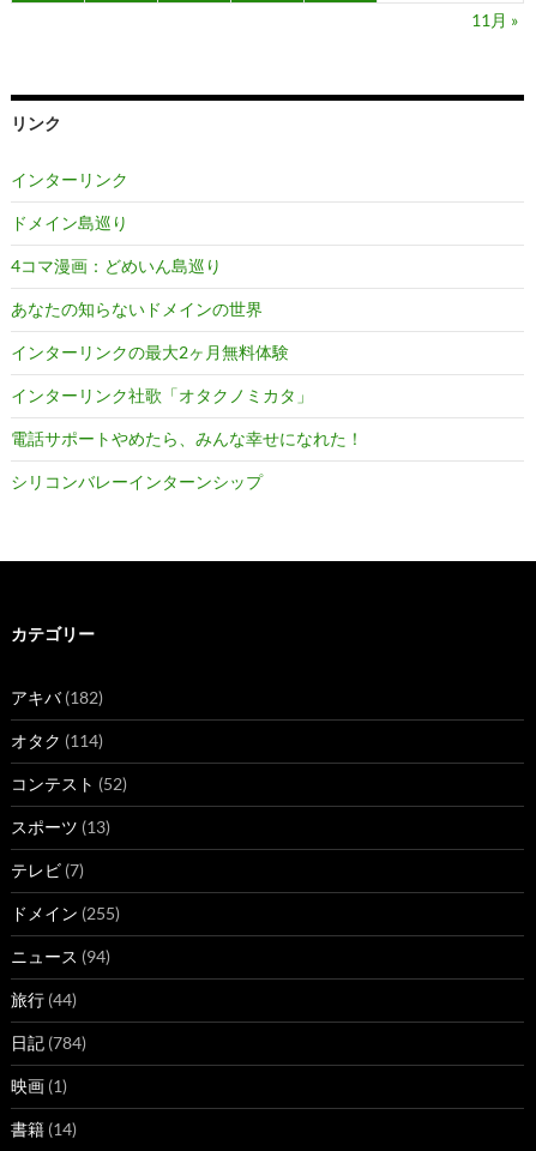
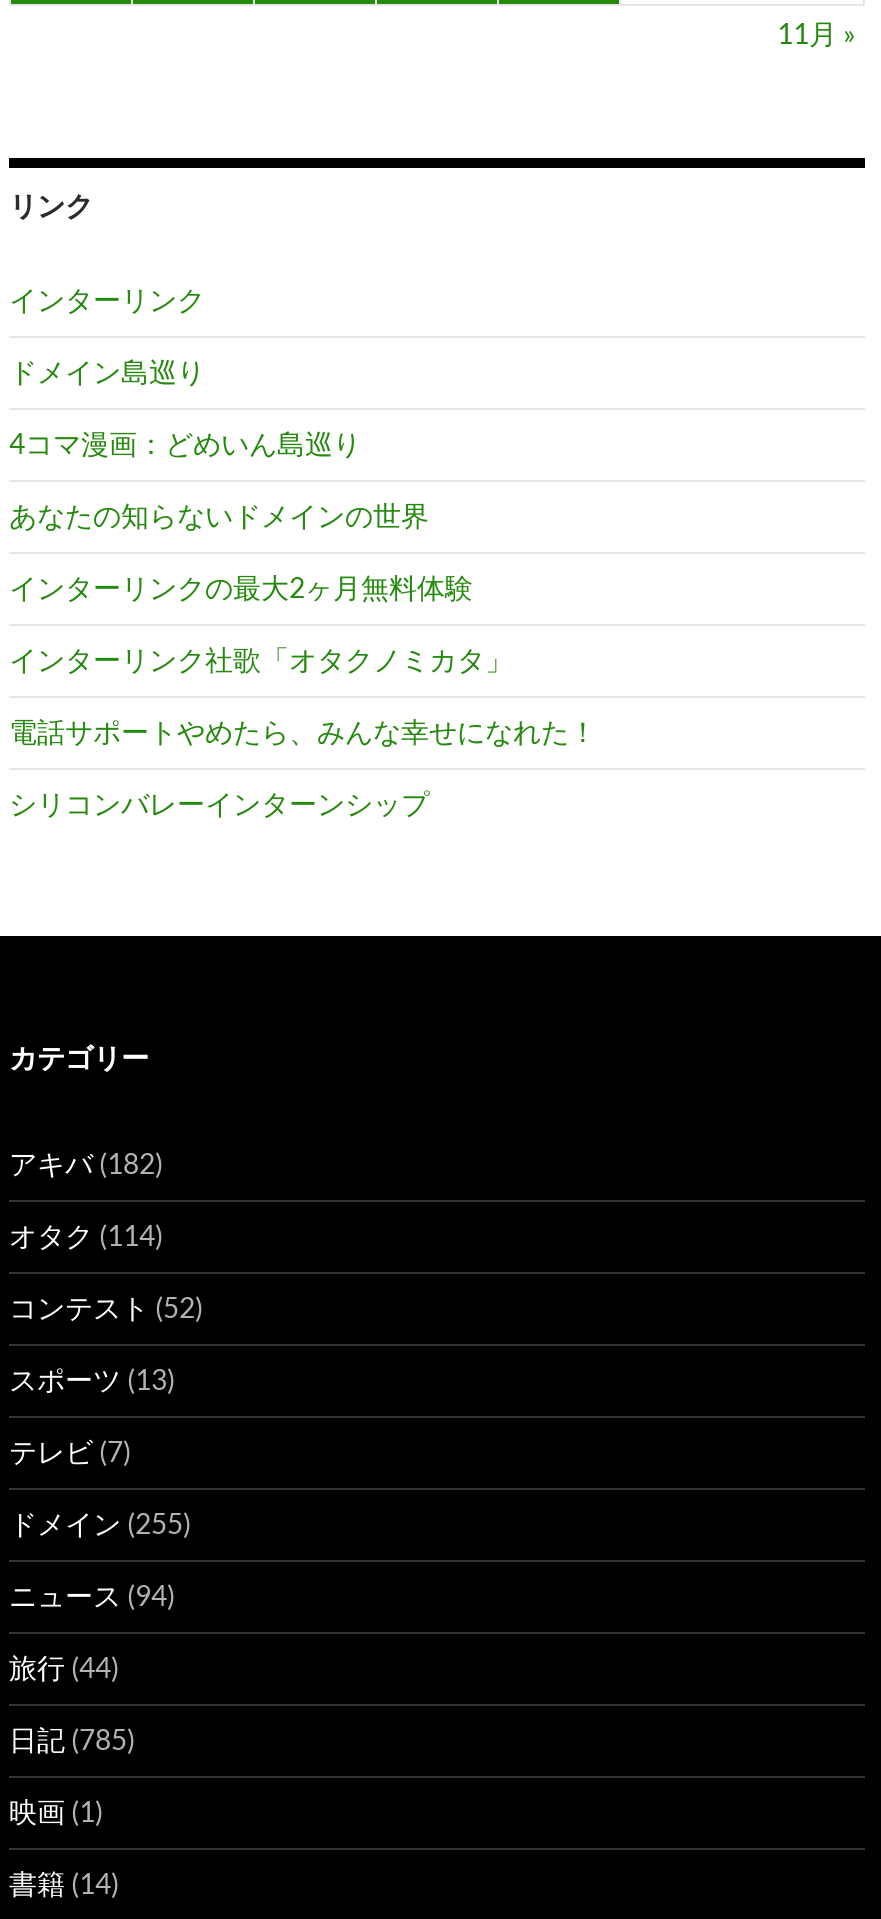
[11,1033,86,1053] 日記(784) -> [9,1722,135,1756] 日記(785)

